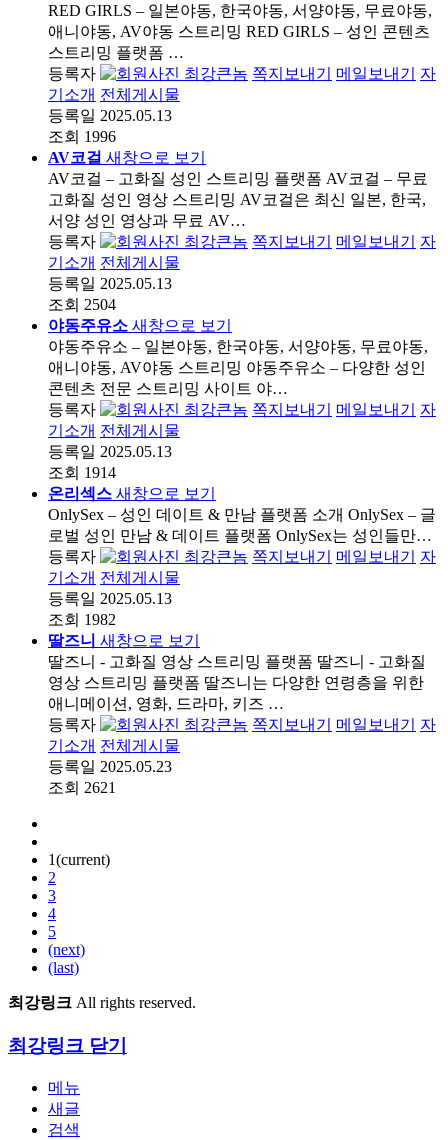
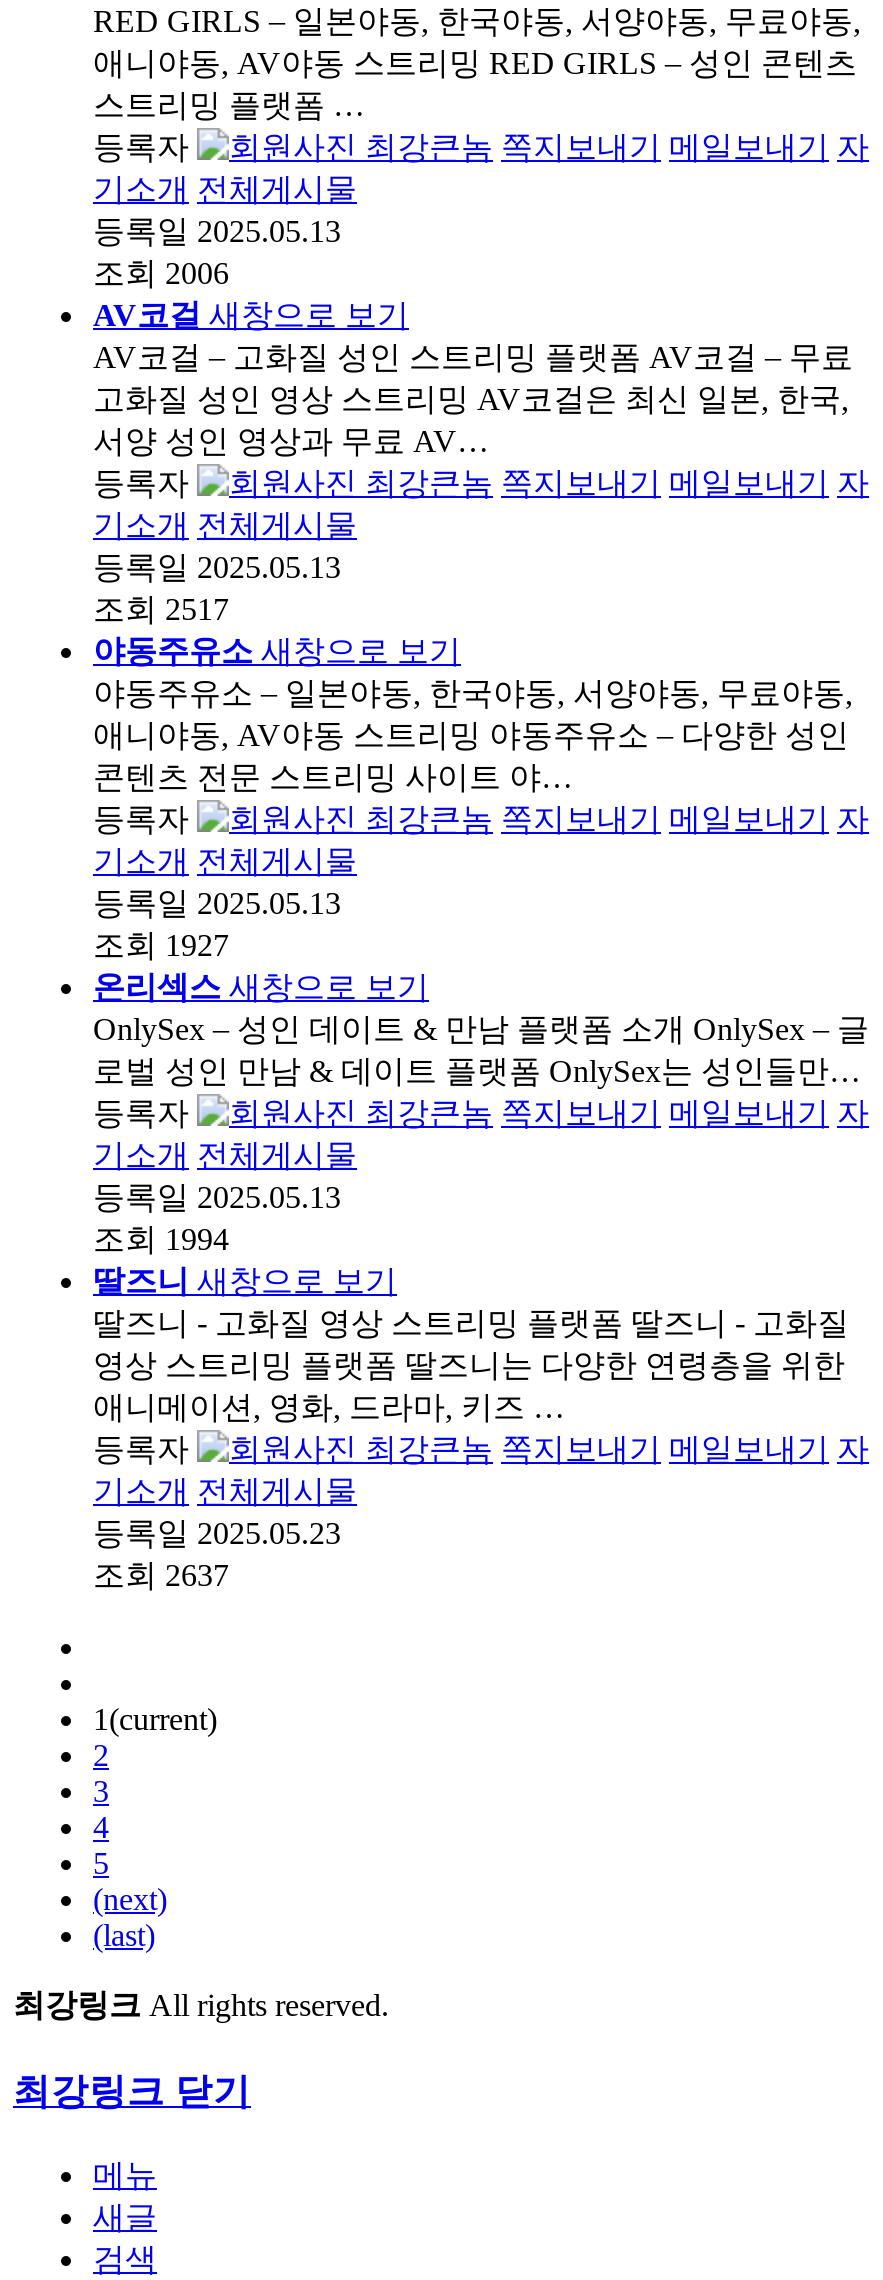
[48,128,116,145] 조회 1996 -> [93,257,229,291] 조회 2006
[48,296,116,313] 조회 2504 -> [93,593,229,627] 조회 2517
[48,464,116,481] 조회 1914 -> [93,929,229,963] 조회 1927
[48,611,116,628] 조회 1982 -> [93,1223,229,1257] 조회 1994
[48,779,116,796] 조회 2621 -> [93,1559,229,1593] 조회 2637

